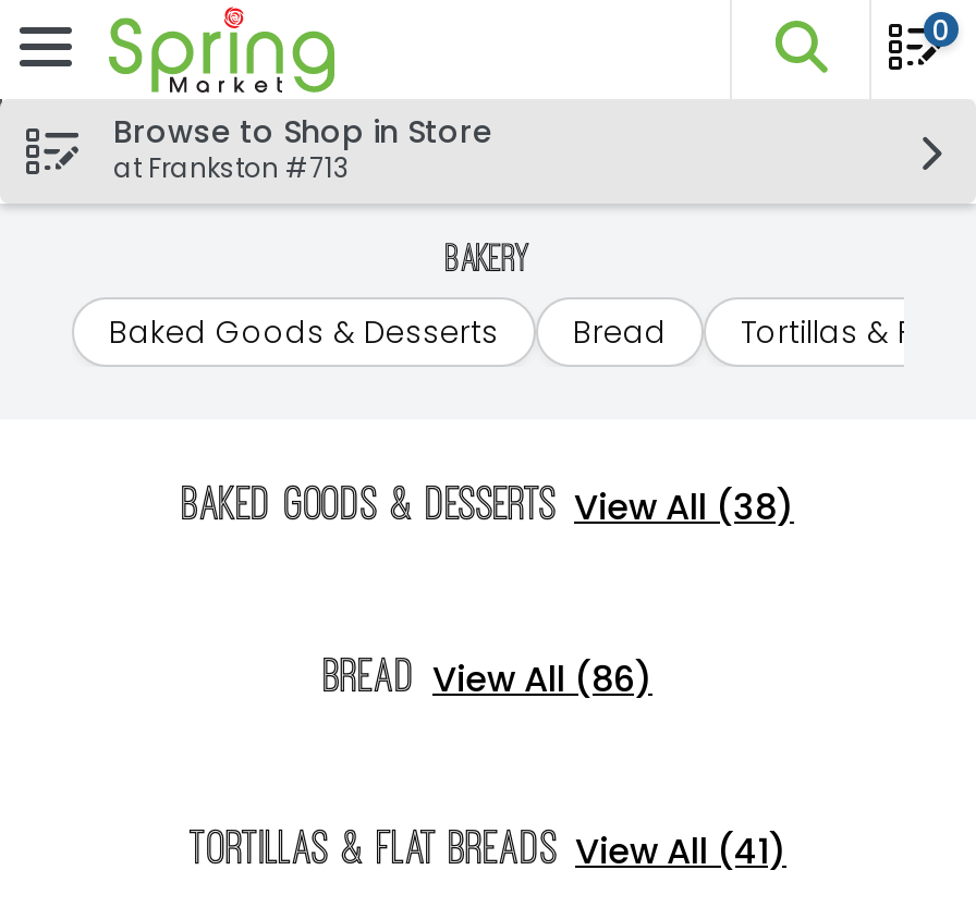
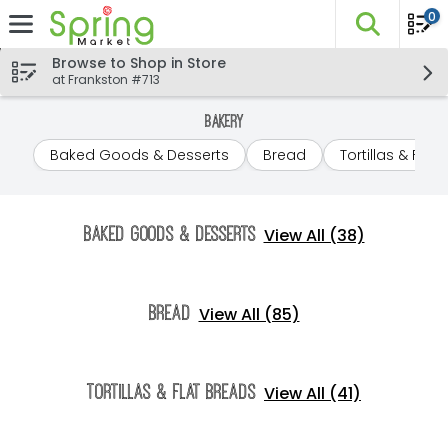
[324,654,652,704] Bread View All (86) -> [148,303,299,326] Bread View All (85)

